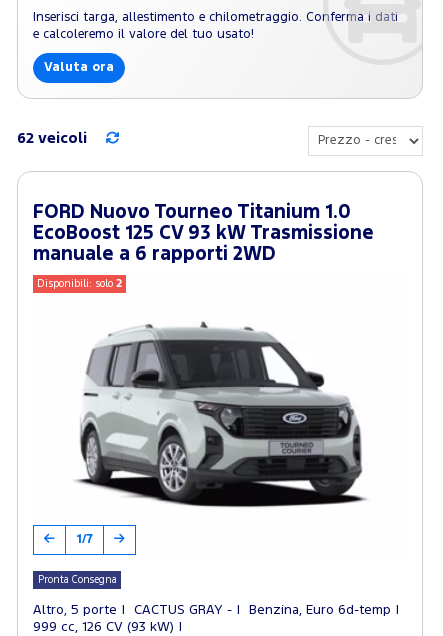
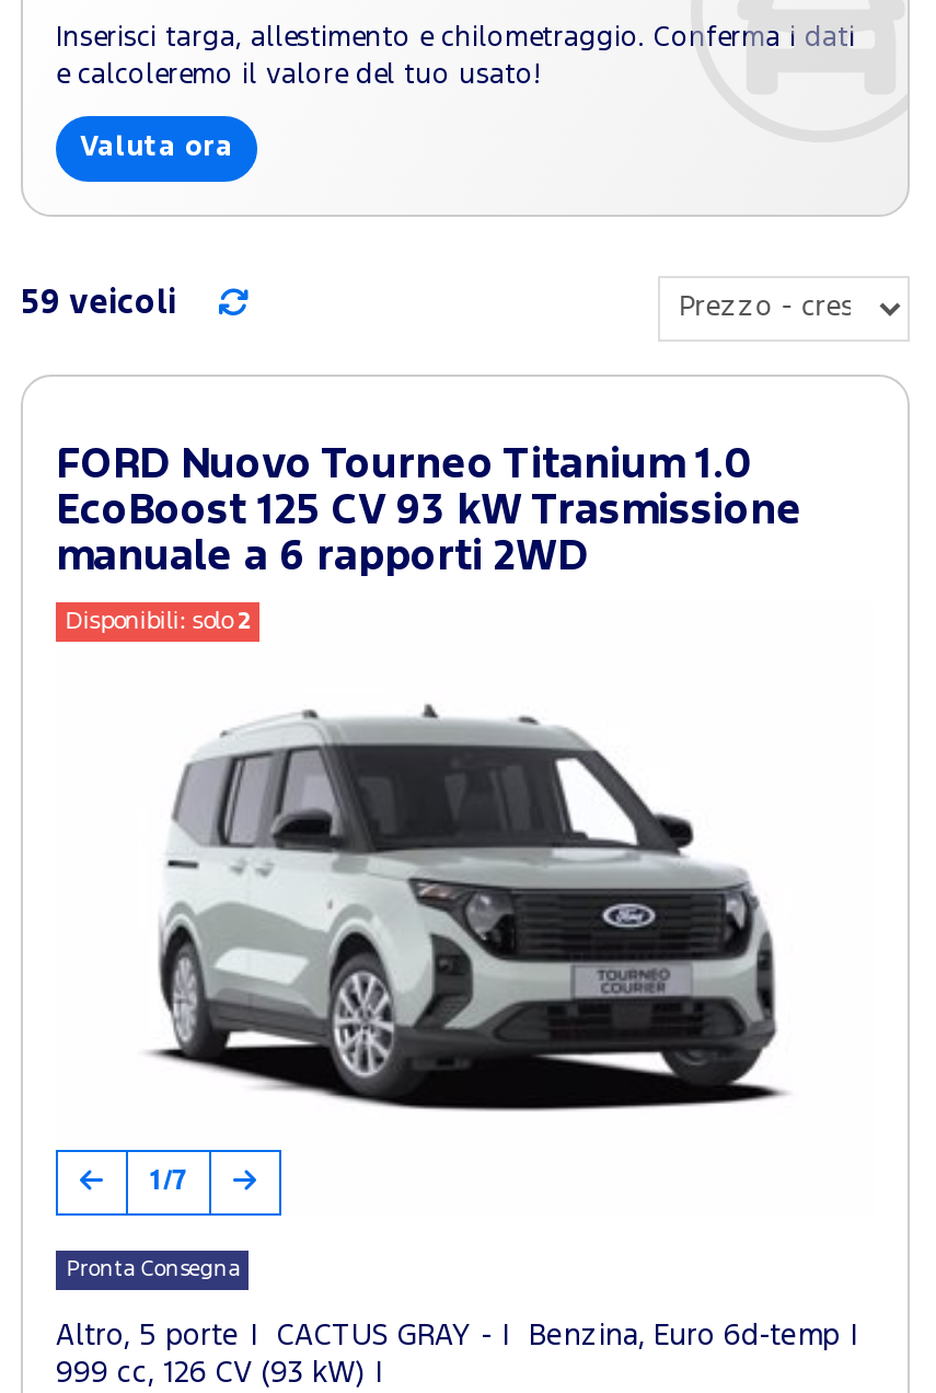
[17,132,87,145] 62 veicoli -> [21,289,176,317] 59 veicoli

